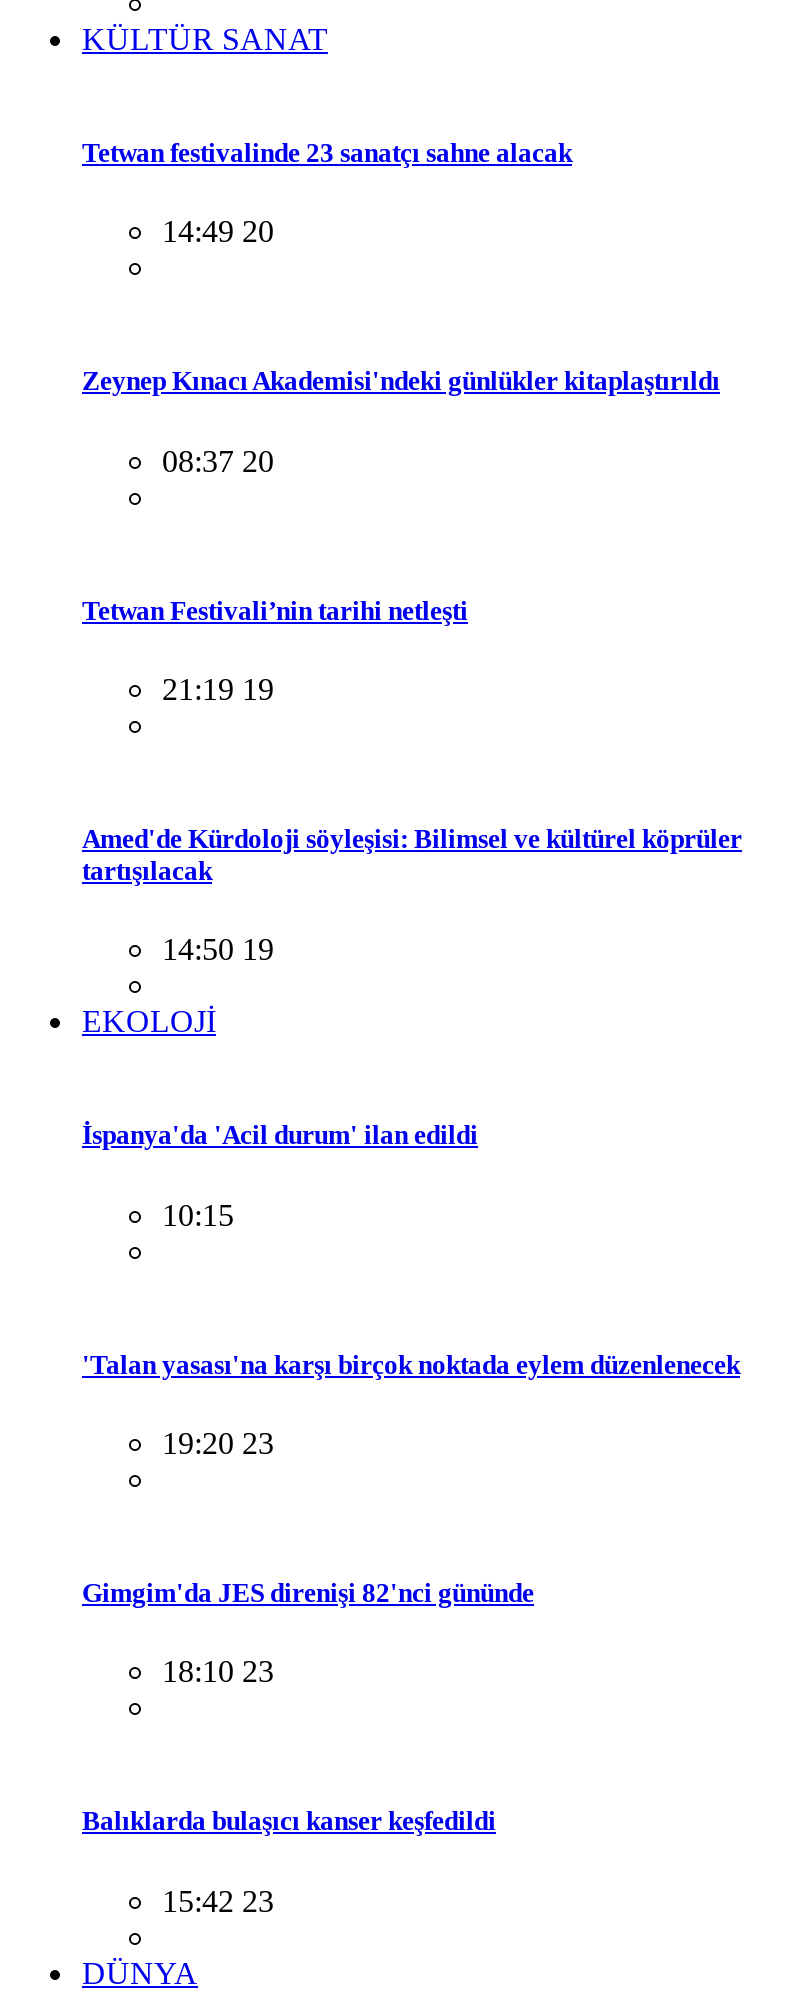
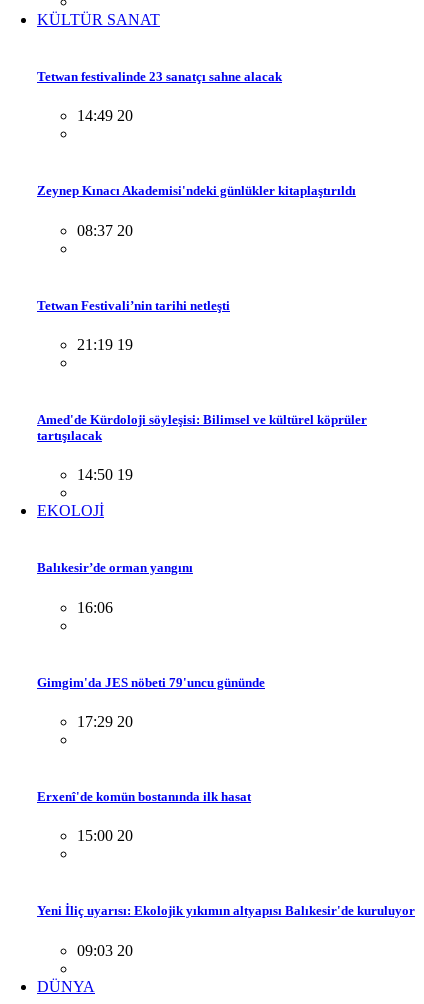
[82,1121,478,1151] İspanya'da 'Acil durum' ilan edildi -> [37,560,193,575] Balıkesir’de orman yangını
[162,1197,234,1231] 10:15 -> [77,599,113,616] 16:06
[82,1350,740,1380] 'Talan yasası'na karşı birçok noktada eylem düzenlenecek -> [37,675,265,690] Gimgim'da JES nöbeti 79'uncu gününde
[162,1426,274,1460] 19:20 23 -> [77,713,133,730] 17:29 20
[82,1578,534,1608] Gimgim'da JES direnişi 82'nci gününde -> [37,789,251,804] Erxenî'de komün bostanında ilk hasat
[162,1655,274,1689] 18:10 23 -> [77,827,133,844] 15:00 20
[82,1807,496,1837] Balıklarda bulaşıcı kanser keşfedildi -> [37,903,415,918] Yeni İliç uyarısı: Ekolojik yıkımın altyapısı Balıkesir'de kuruluyor
[162,1883,274,1917] 15:42 23 -> [77,942,133,959] 09:03 20

